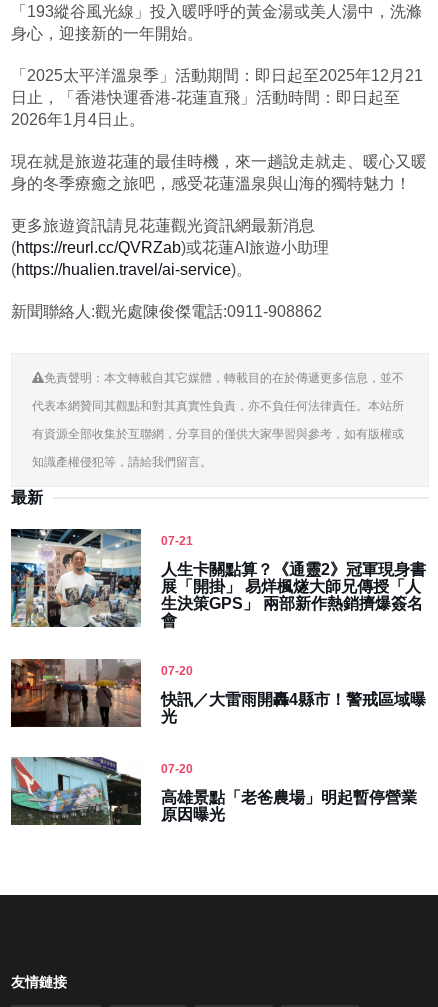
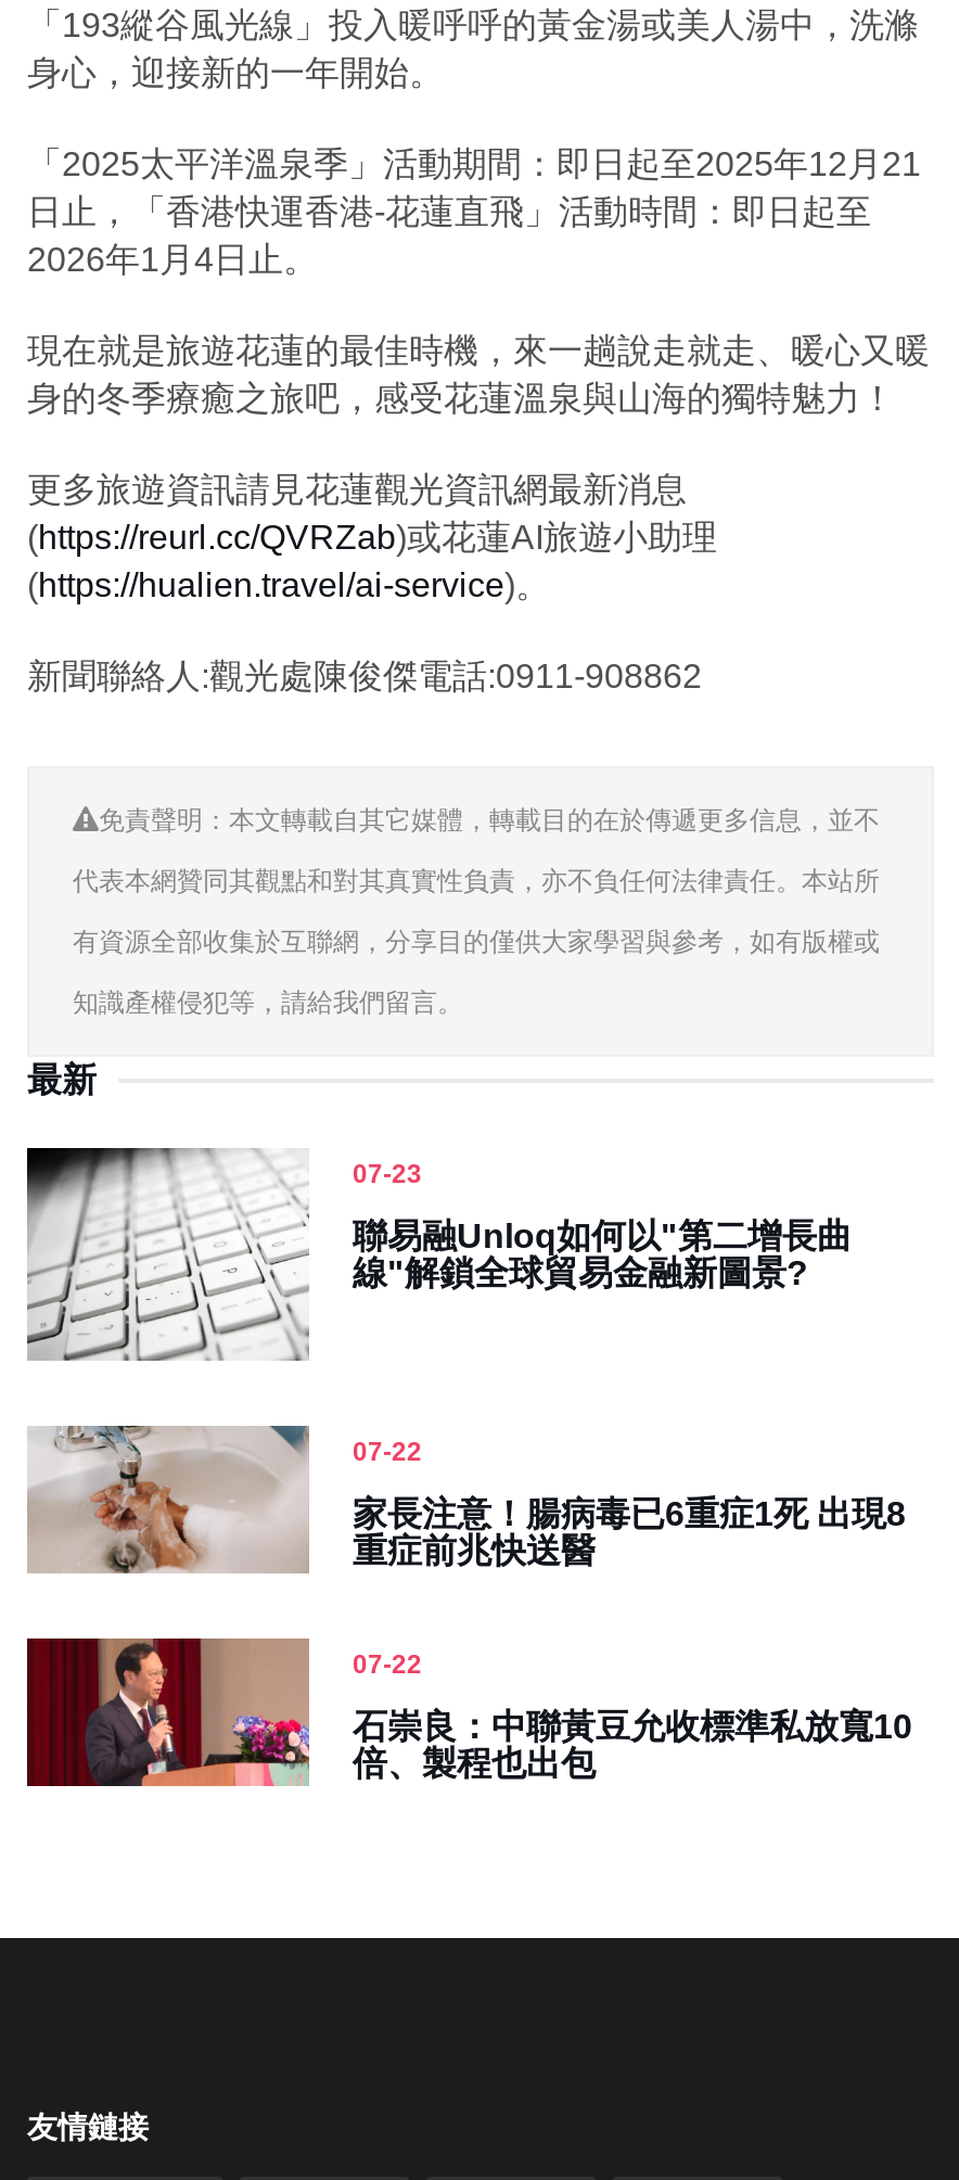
[10,528,193,628] [image] | 07-21 -> [27,1146,422,1359] [image] | 07-23
[161,561,426,629] 人生卡關點算？《通靈2》冠軍現身書 | 展「開掛」 易烊楓燧大師兄傳授「人 | 生決策GPS」 兩部新作熱銷擠爆簽名 | 會 -> [353,1218,852,1292] 聯易融Unloq如何以"第二增長曲 | 線"解鎖全球貿易金融新圖景?
[10,659,193,728] [image] | 07-20 -> [27,1424,422,1573] [image] | 07-22
[161,691,426,725] 快訊／大雷雨開轟4縣市！警戒區域曝 | 光 -> [353,1495,906,1568] 家長注意！腸病毒已6重症1死 出現8 | 重症前兆快送醫
[10,756,193,826] [image] | 07-20 -> [25,1636,422,1788] [image] | 07-22
[161,789,417,823] 高雄景點「老爸農場」明起暫停營業 | 原因曝光 -> [353,1707,912,1781] 石崇良：中聯黃豆允收標準私放寬10 | 倍、製程也出包

